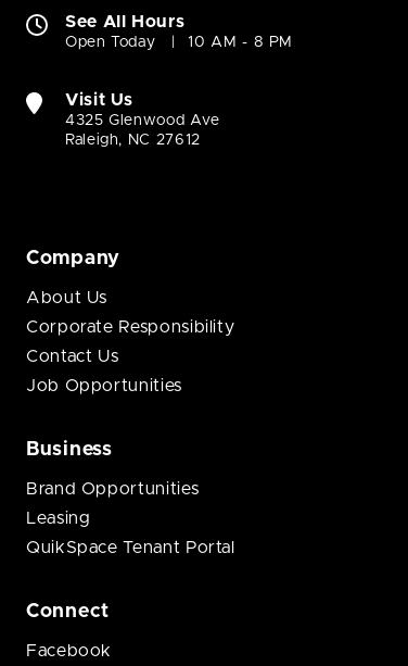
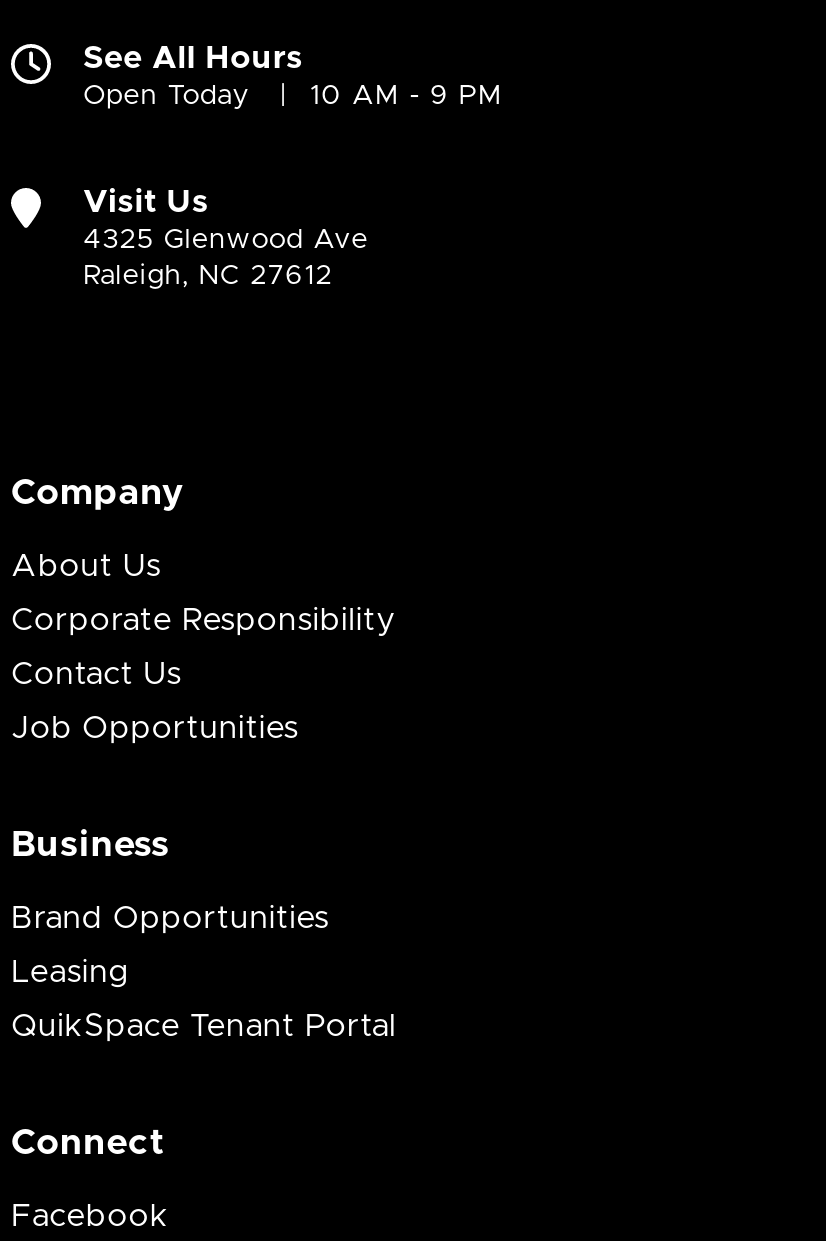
[188,35,293,50] 10 AM - 8 PM -> [310,83,503,111] 10 AM - 9 PM

